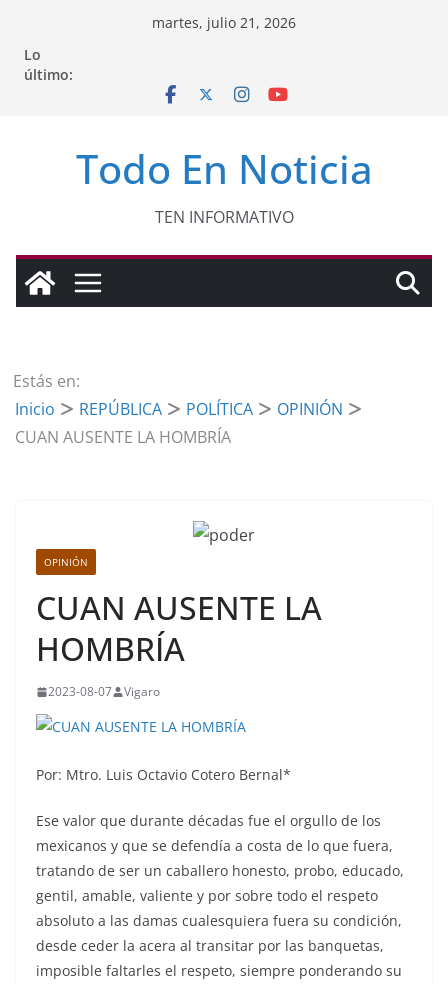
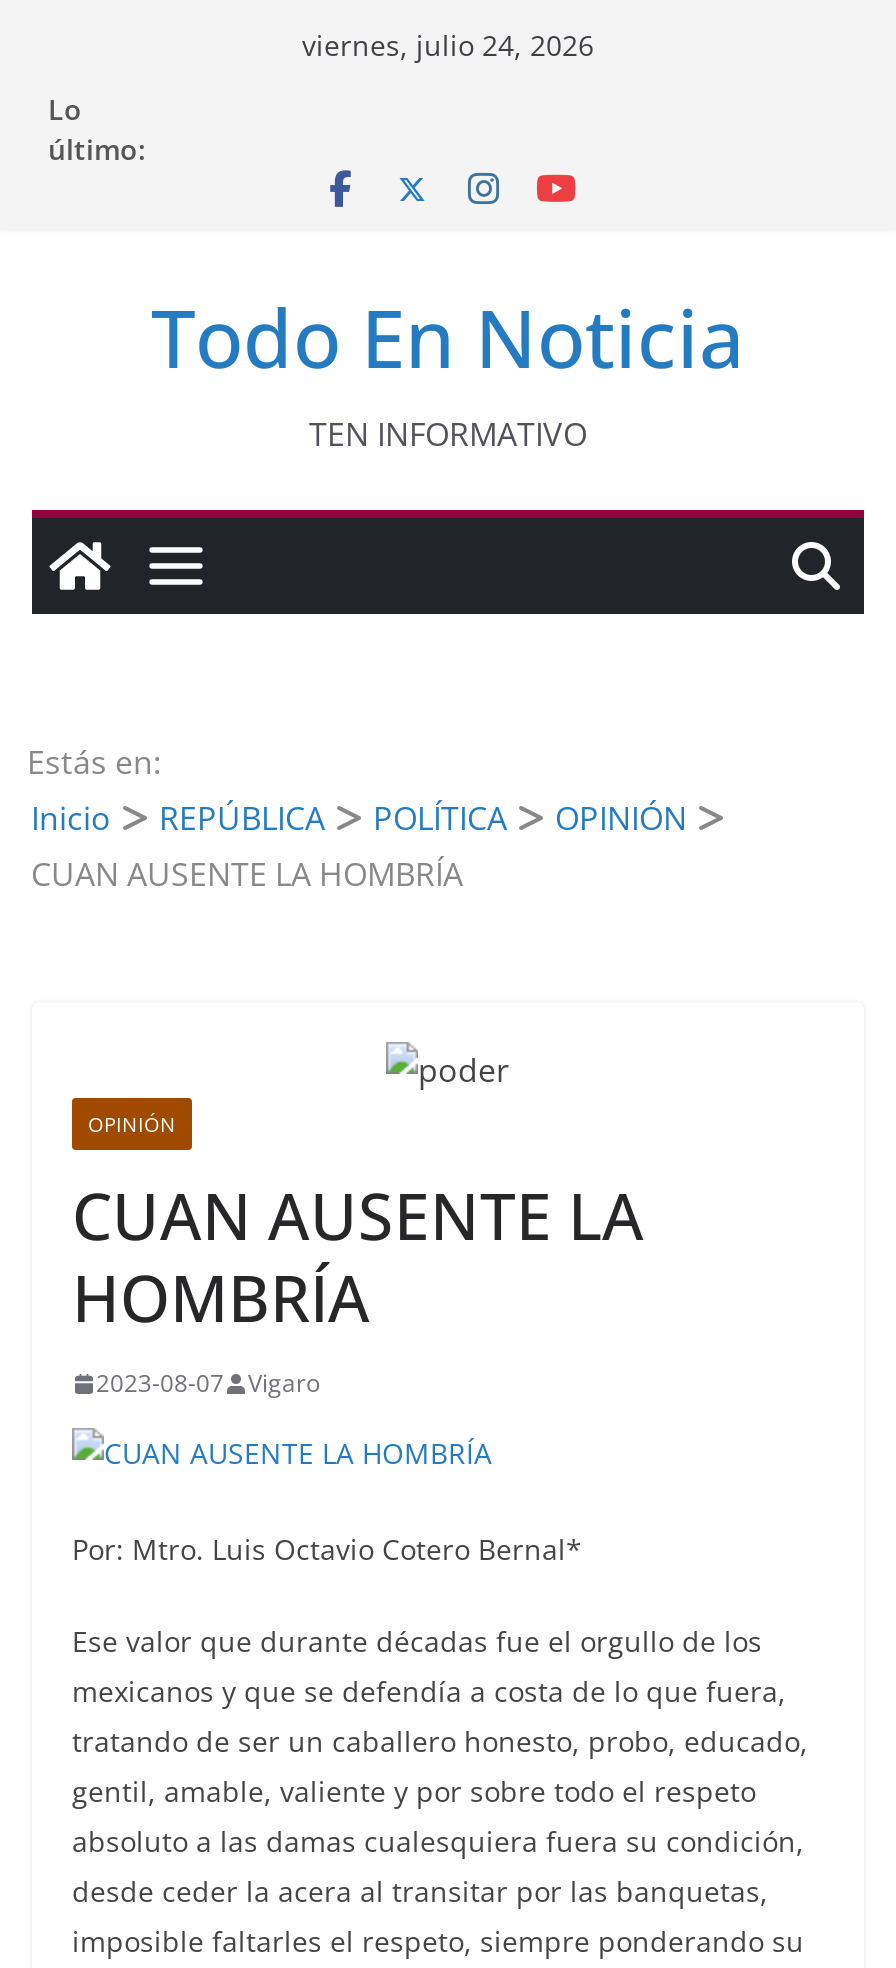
[152,13,296,32] martes, julio 21, 2026 -> [302,26,594,64] viernes, julio 24, 2026

